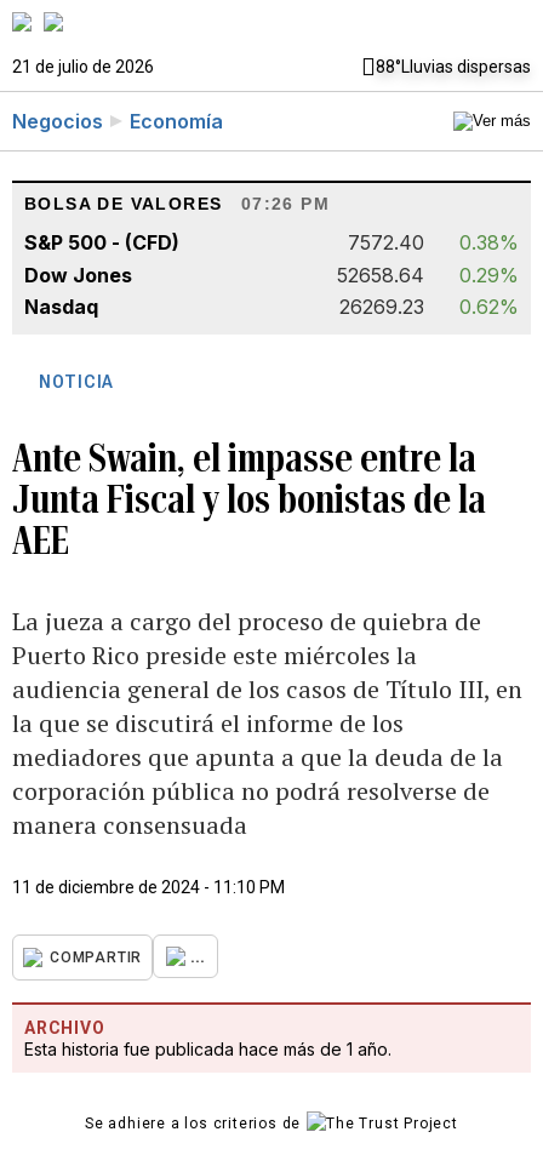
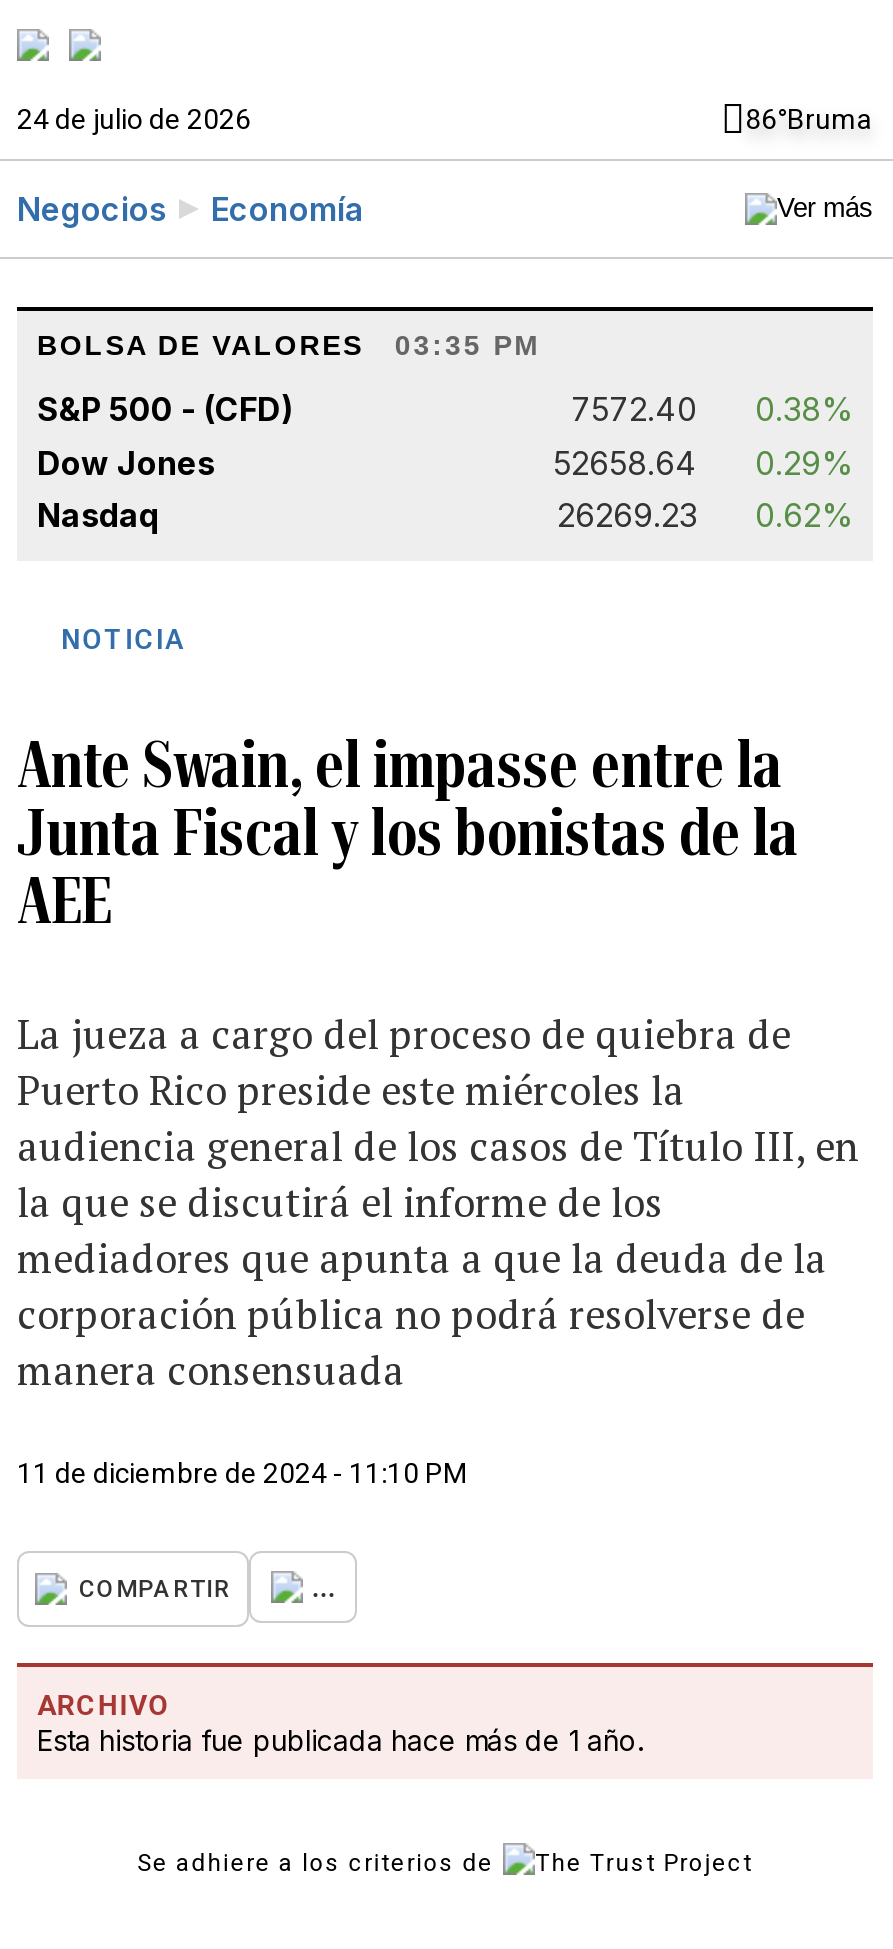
[12,57,531,76] 21 de julio de 2026 | 88°Lluvias dispersas -> [17,103,873,135] 24 de julio de 2026 | 86°Bruma
[24,194,330,213] BOLSA DE VALORES 07:26 PM -> [37,329,541,361] BOLSA DE VALORES 03:35 PM

